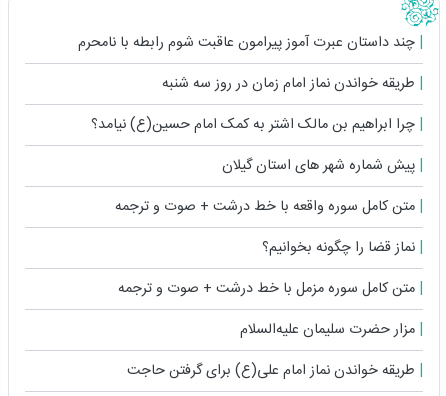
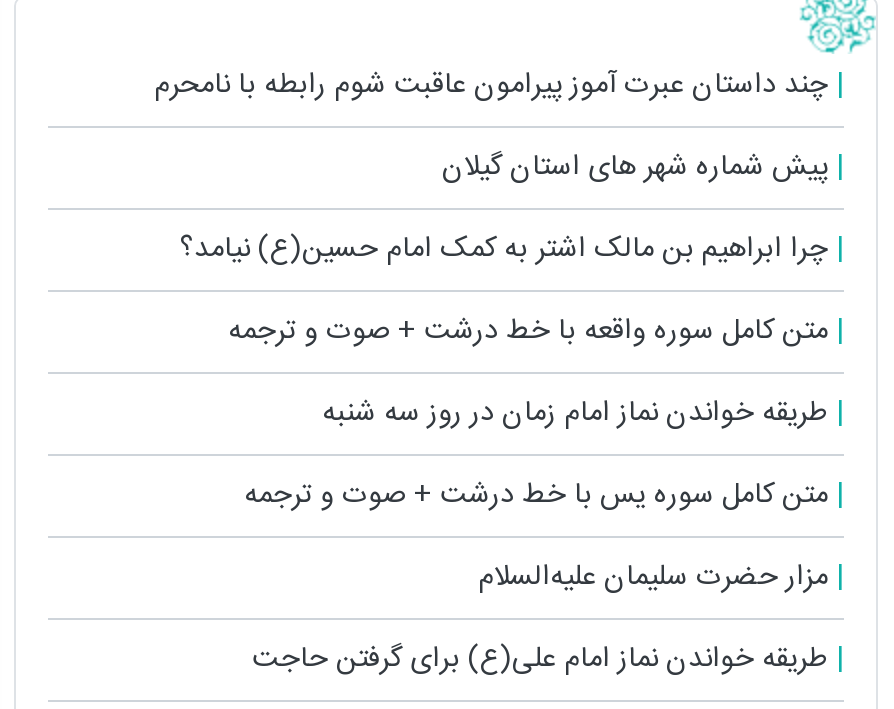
moved [162,72,419,96] -> [322,390,836,438]: طریقه خواندن نماز امام زمان در روز سه شنبه
moved [91,113,419,219] -> [180,144,836,356]: چرا ابراهیم بن مالک اشتر به کمک امام حسین(ع) نیامد؟ | پیش شماره شهر های استان گیلان | متن کامل سوره واقعه با خط درشت + صوت و ترجمه
[118,236,419,301] نماز قضا را چگونه بخوانیم؟ | متن کامل سوره مزمل با خط درشت + صوت و ترجمه -> [244,472,836,520] متن کامل سوره یس با خط درشت + صوت و ترجمه

